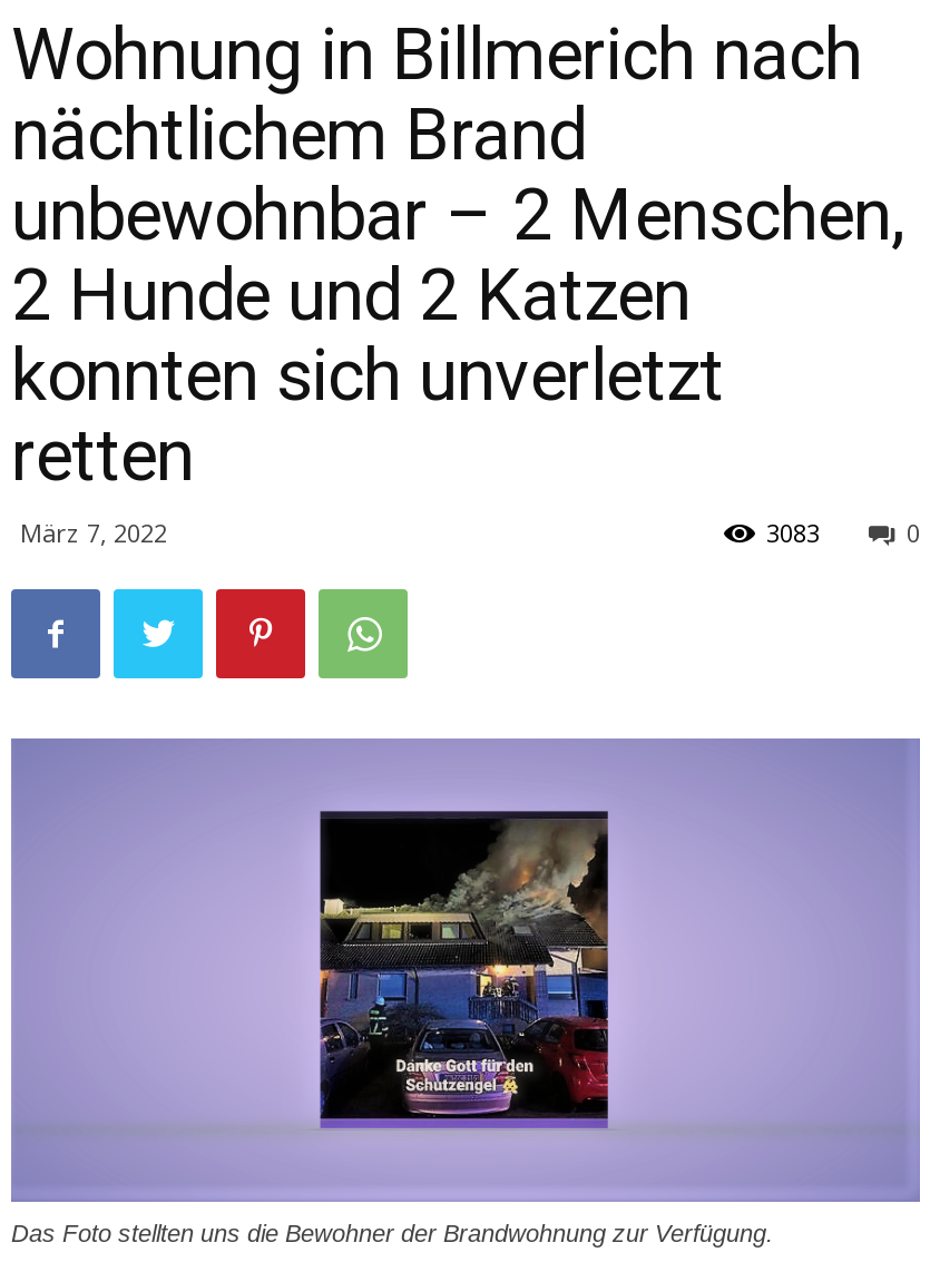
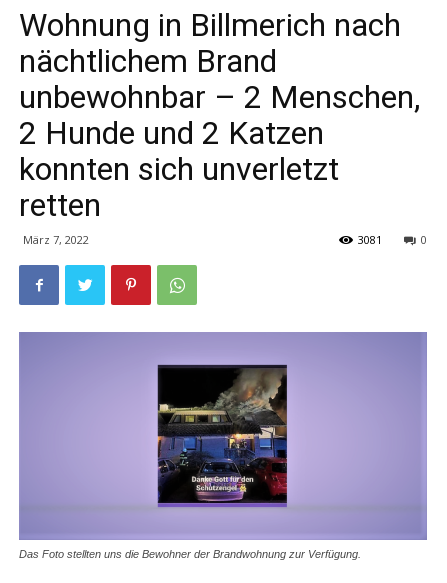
[766,516,820,549] 3083 -> [358,232,382,247] 3081

